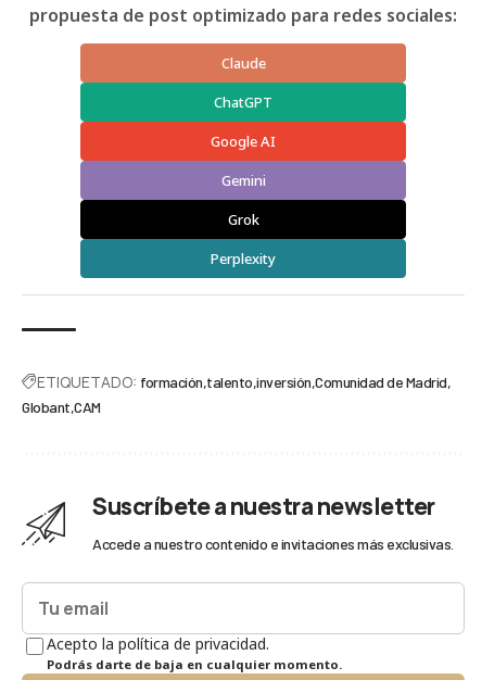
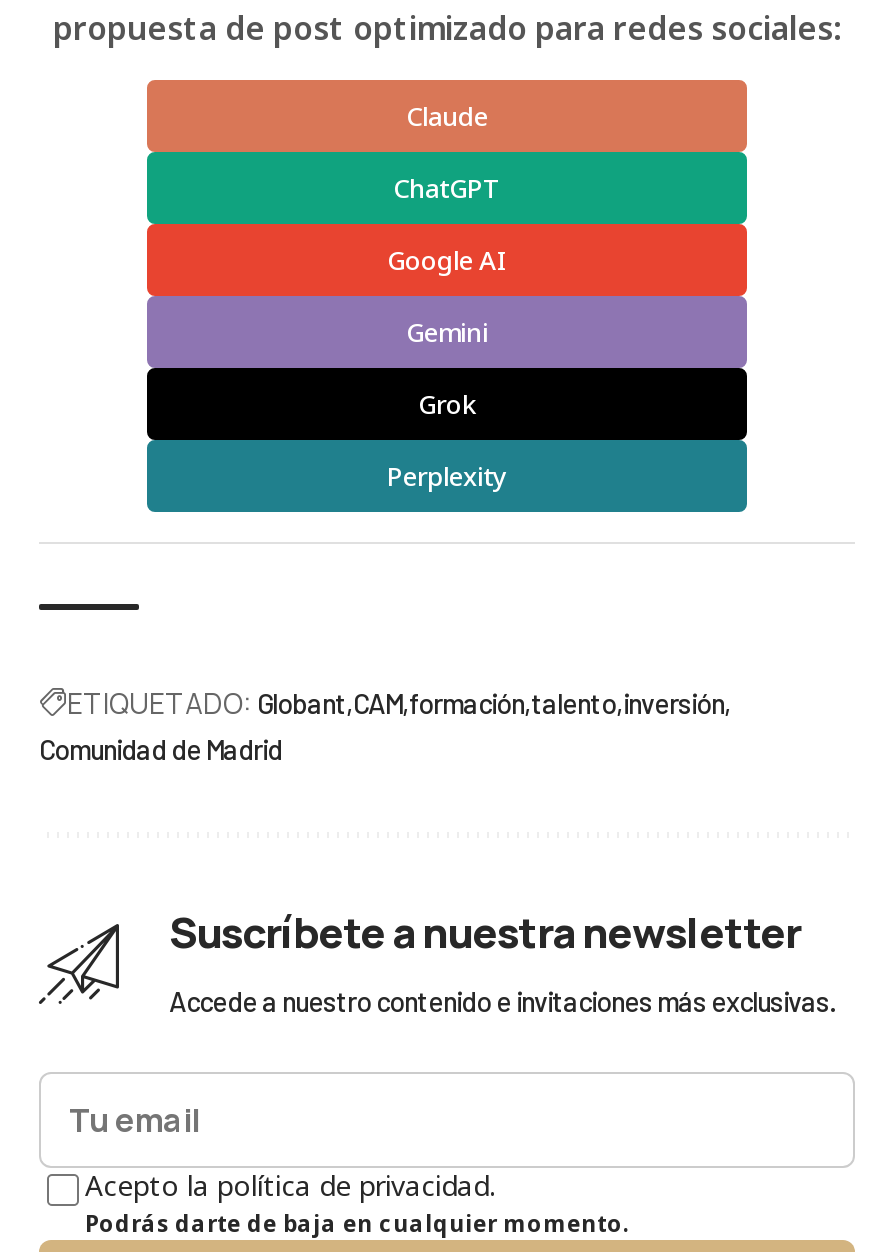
[22,371,447,416] ETIQUETADO: formación talento inversión Comunidad de Madrid | Globant CAM -> [39,684,724,766] ETIQUETADO: Globant CAM formación talento inversión | Comunidad de Madrid

